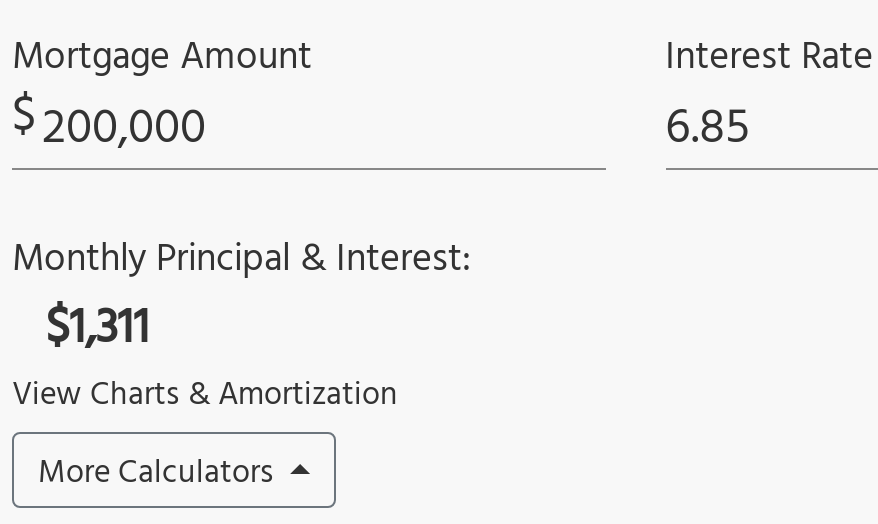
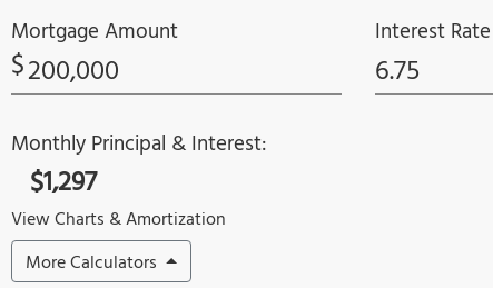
[46,289,150,361] $1,311 -> [30,161,97,201] $1,297

